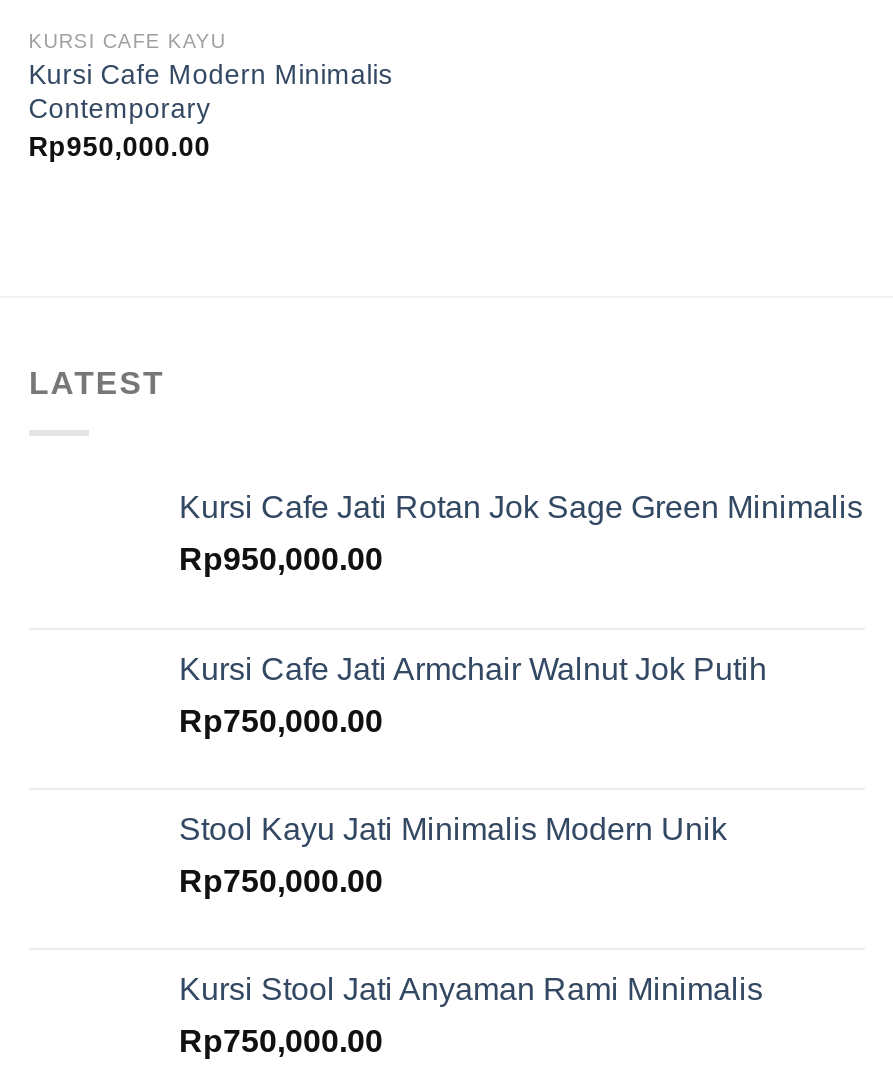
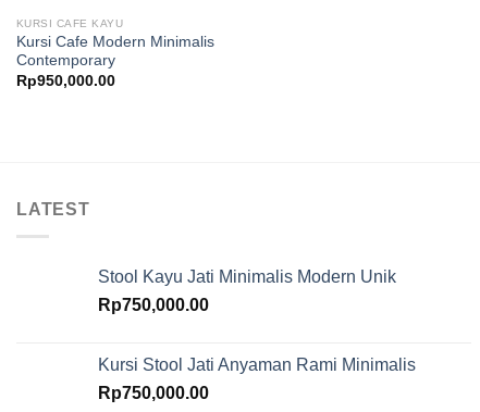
[179,490,863,738] Kursi Cafe Jati Rotan Jok Sage Green Minimalis | Rp950,000.00 | Kursi Cafe Jati Armchair Walnut Jok Putih | Rp750,000.00 -> none

